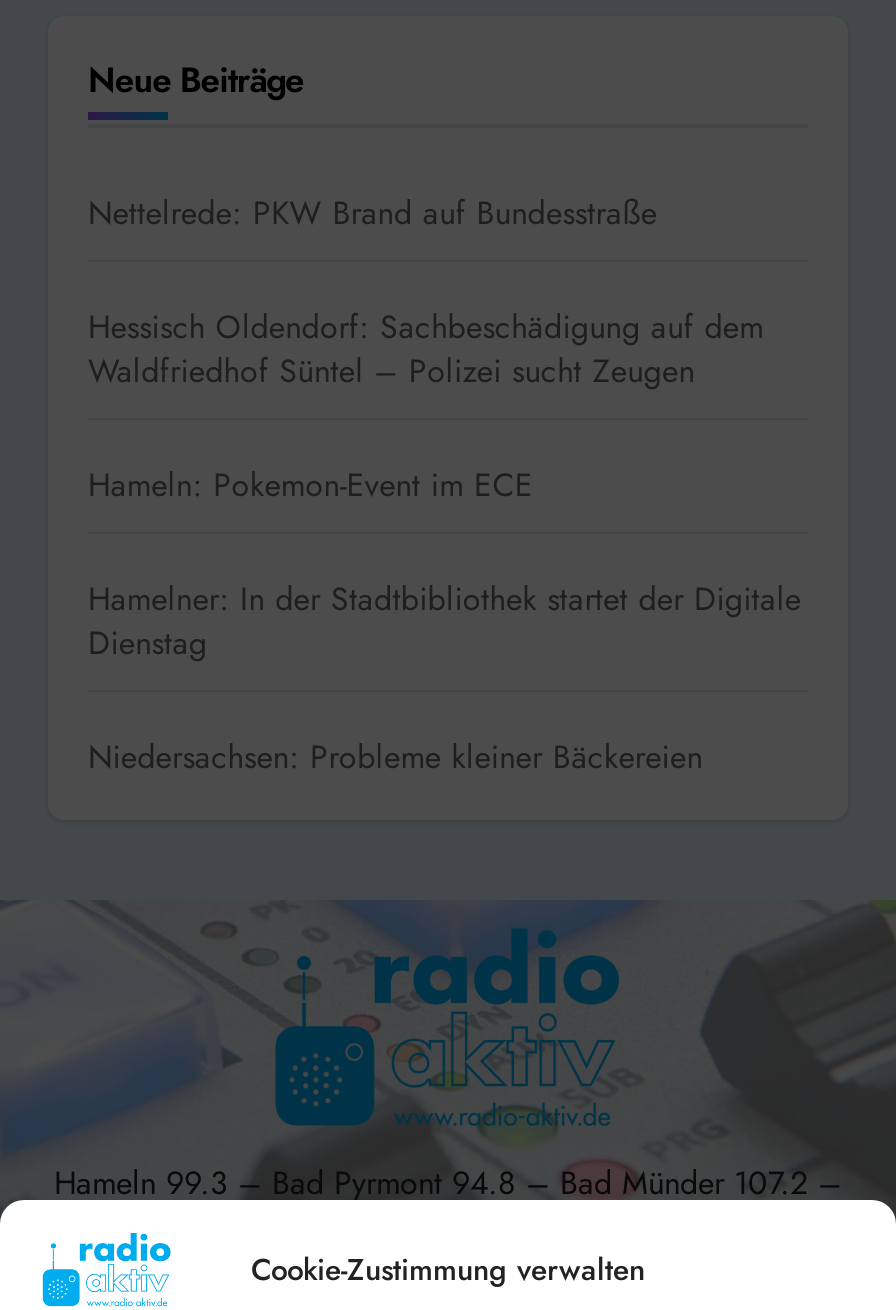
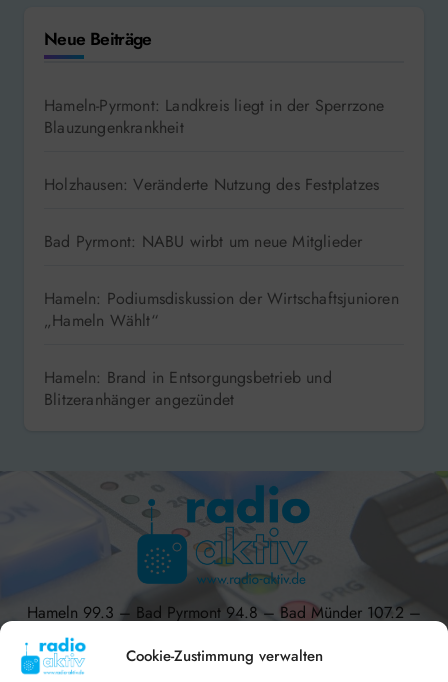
[88,191,657,237] Nettelrede: PKW Brand auf Bundesstraße -> [44,94,385,139] Hameln-Pyrmont: Landkreis liegt in der Sperrzone | Blauzungenkrankheit
[88,305,764,395] Hessisch Oldendorf: Sachbeschädigung auf dem | Waldfriedhof Süntel – Polizei sucht Zeugen -> [44,173,379,196] Holzhausen: Veränderte Nutzung des Festplatzes
[88,463,533,509] Hameln: Pokemon-Event im ECE -> [44,230,362,253] Bad Pyrmont: NABU wirbt um neue Mitglieder
[88,577,801,667] Hamelner: In der Stadtbibliothek startet der Digitale | Dienstag -> [44,287,399,332] Hameln: Podiumsdiskussion der Wirtschaftsjunioren | „Hameln Wählt“
[88,735,703,781] Niedersachsen: Probleme kleiner Bäckereien -> [44,366,332,411] Hameln: Brand in Entsorgungsbetrieb und | Blitzeranhänger angezündet

